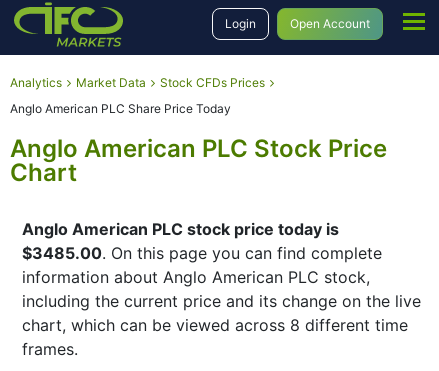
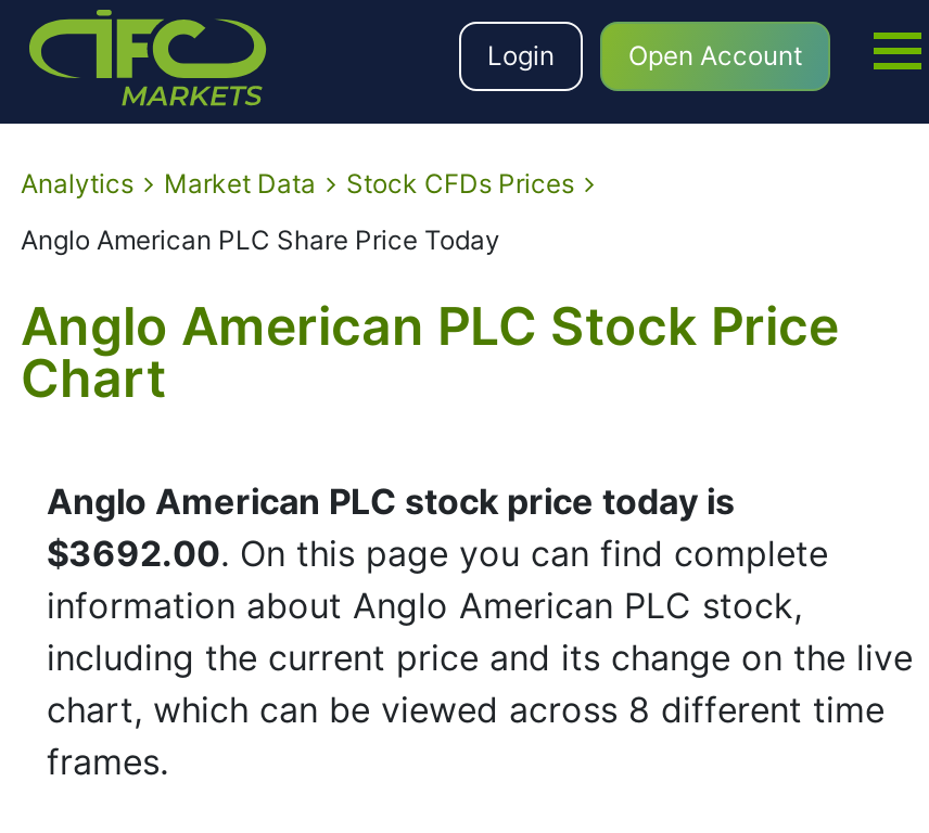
[22,243,382,263] $3485.00. On this page you can find complete -> [47,531,828,575] $3692.00. On this page you can find complete

